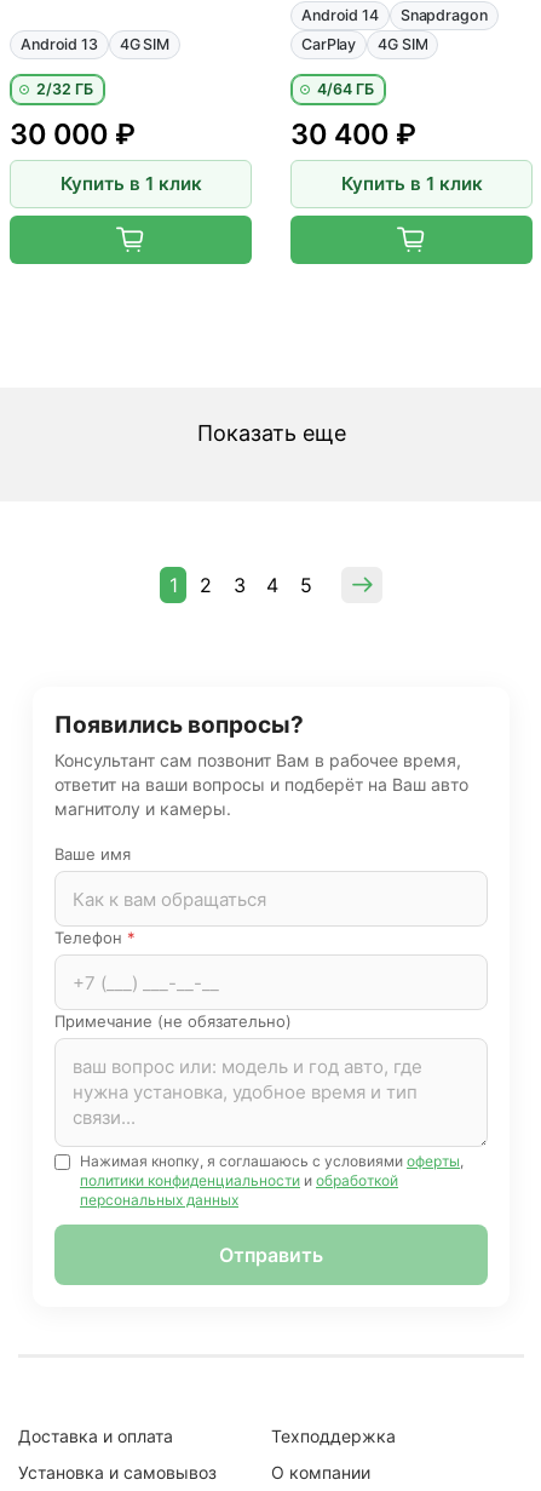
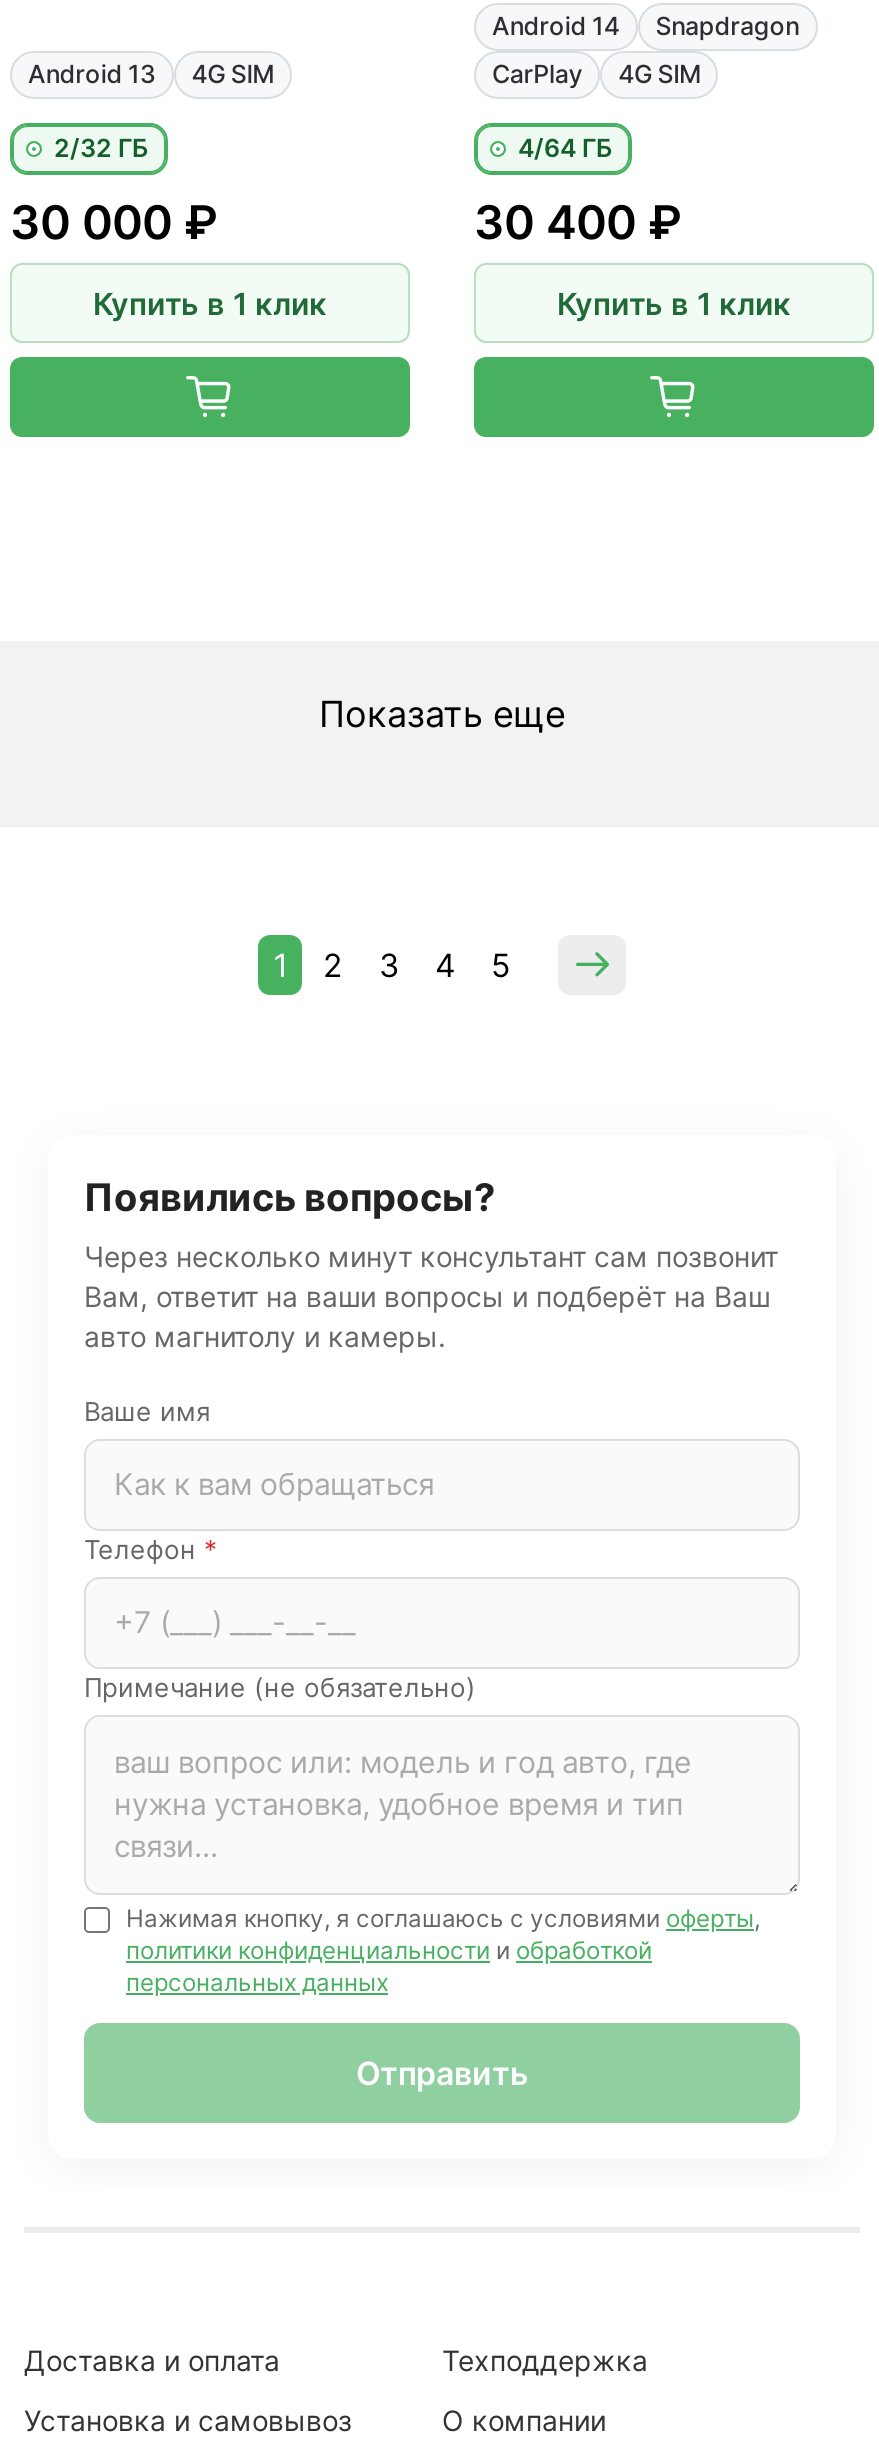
[54,750,468,819] Консультант сам позвонит Вам в рабочее время, | ответит на ваши вопросы и подберёт на Ваш авто | магнитолу и камеры. -> [84,1239,778,1353] Через несколько минут консультант сам позвонит | Вам, ответит на ваши вопросы и подберёт на Ваш | авто магнитолу и камеры.

